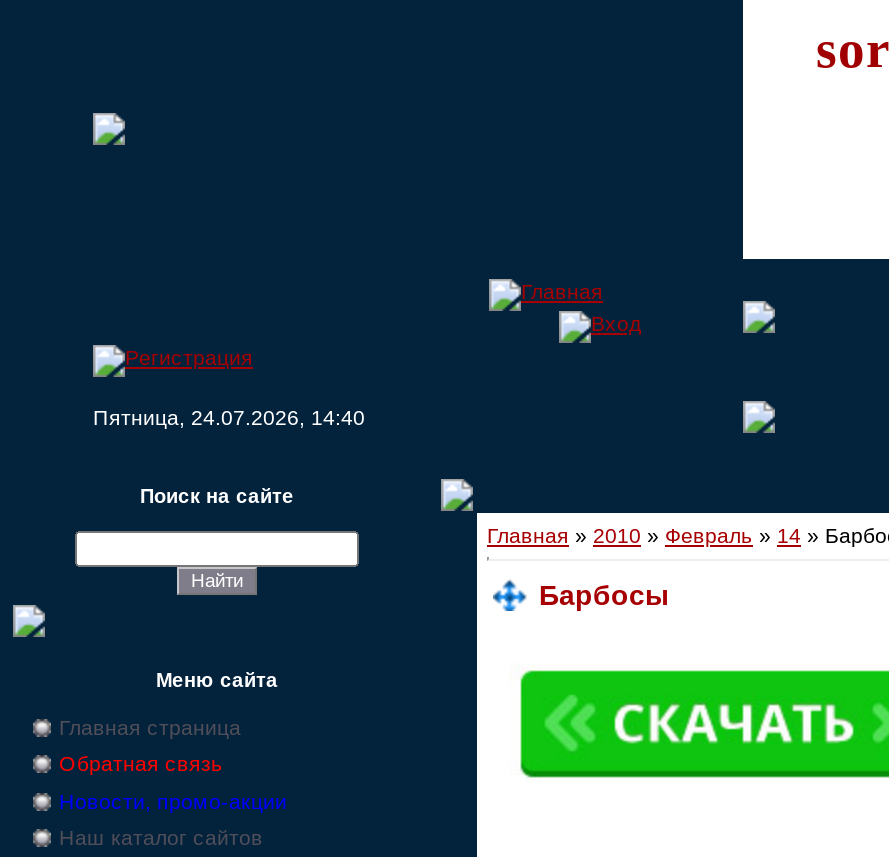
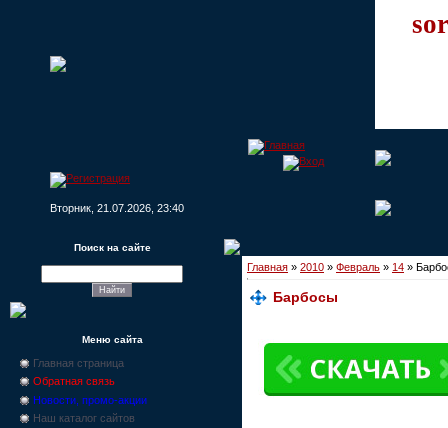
[93,405,365,429] Пятница, 24.07.2026, 14:40 -> [50,202,184,214] Вторник, 21.07.2026, 23:40
[519,669,883,793] [image] -> [263,335,445,397] [image]

